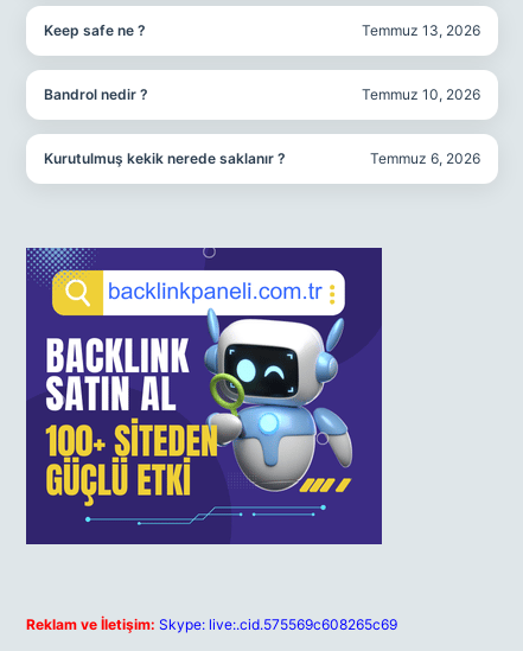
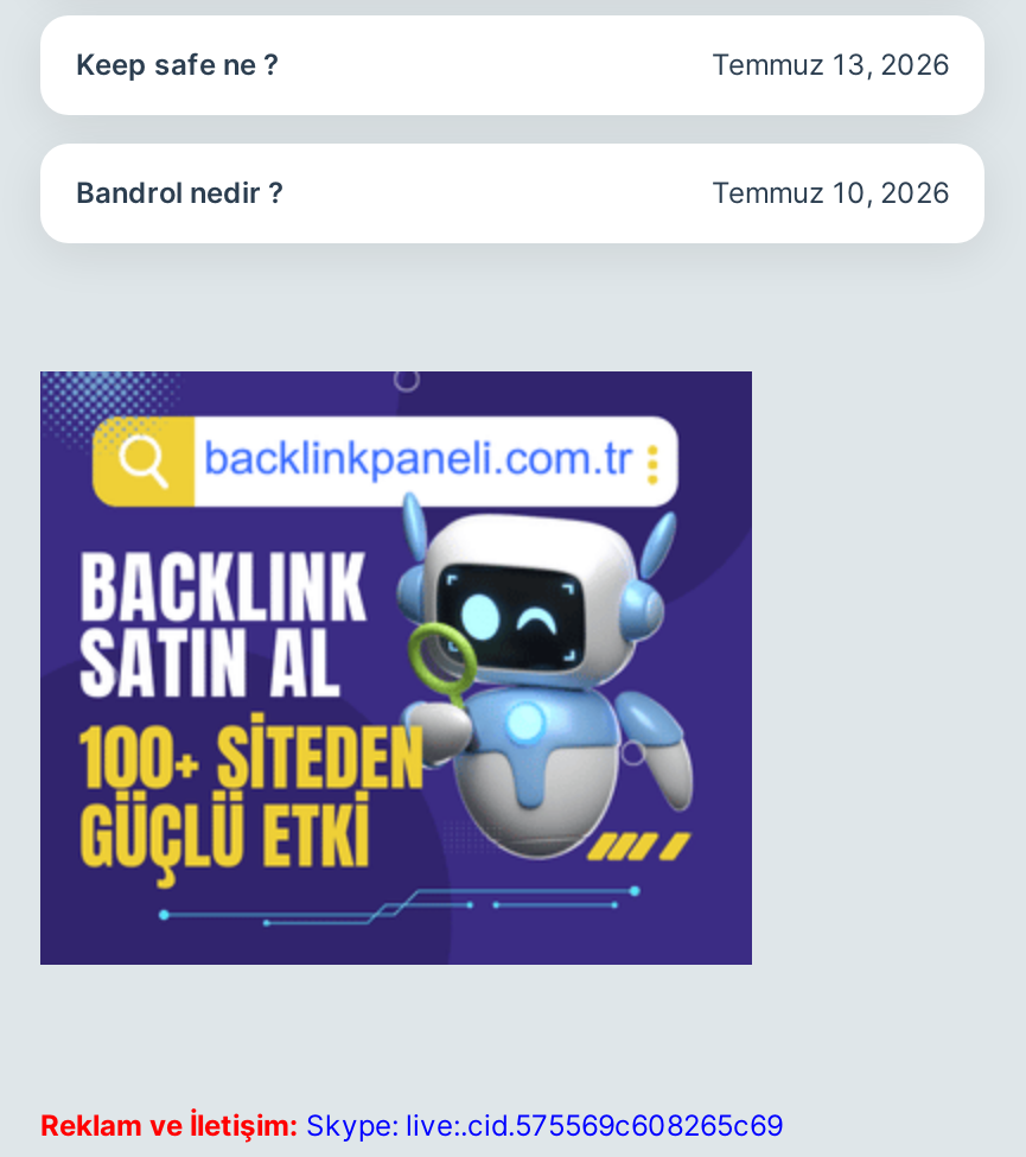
[44,149,480,167] Kurutulmuş kekik nerede saklanır ? | Temmuz 6, 2026 -> none

